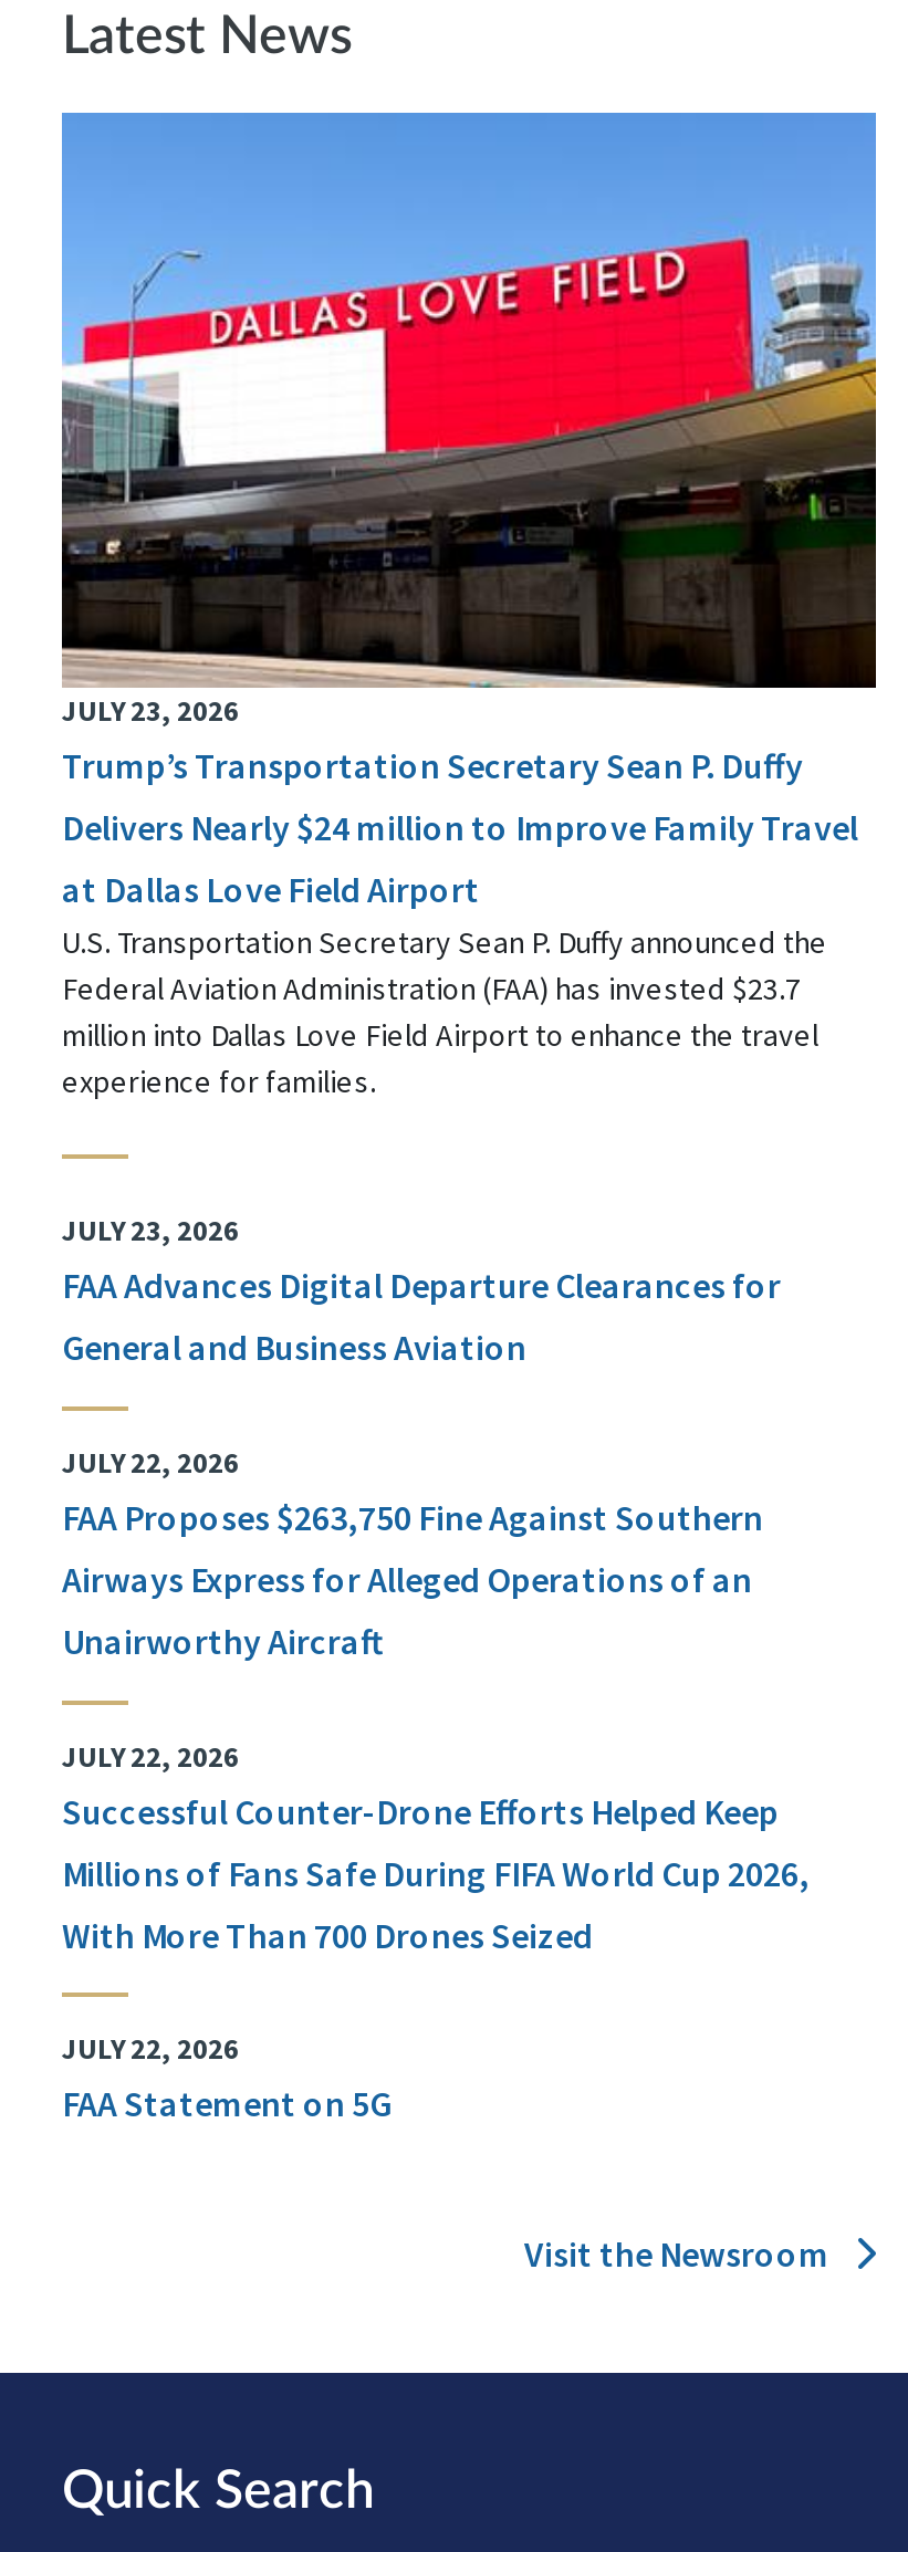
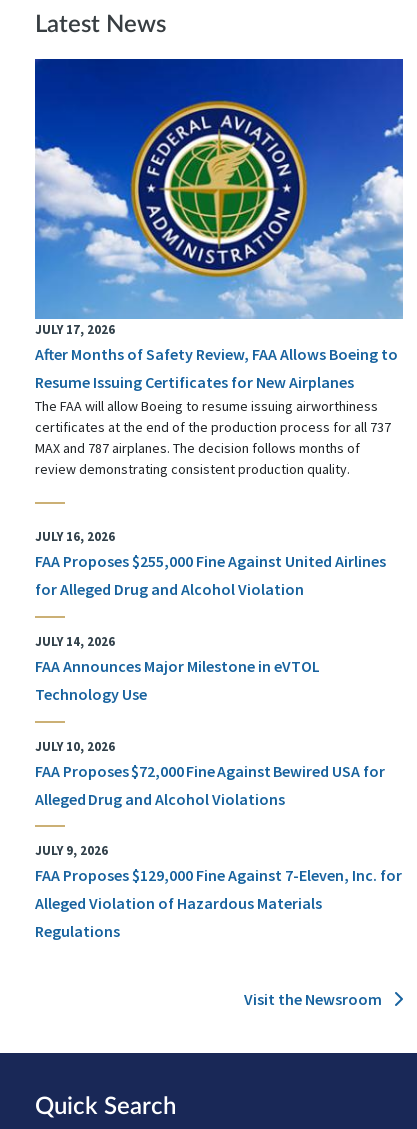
[60,111,878,1100] [image] | JULY 23, 2026 | Trump’s Transportation Secretary Sean P. Duffy | Delivers Nearly $24 million to Improve Family Travel | at Dallas Love Field Airport | U.S. Transportation Secretary Sean P. Duffy announced the | Federal Aviation Administration (FAA) has invested $23.7 | million into Dallas Love Field Airport to enhance the travel | experience for families. -> [34,58,404,478] [image] | JULY 17, 2026 | After Months of Safety Review, FAA Allows Boeing to | Resume Issuing Certificates for New Airplanes | The FAA will allow Boeing to resume issuing airworthiness | certificates at the end of the production process for all 737 | MAX and 787 airplanes. The decision follows months of | review demonstrating consistent production quality.
[62,1213,781,1370] JULY 23, 2026 | FAA Advances Digital Departure Clearances for | General and Business Aviation -> [35,528,386,599] JULY 16, 2026 | FAA Proposes $255,000 Fine Against United Airlines | for Alleged Drug and Alcohol Violation
[62,1444,763,1663] JULY 22, 2026 | FAA Proposes $263,750 Fine Against Southern | Airways Express for Alleged Operations of an | Unairworthy Aircraft -> [35,633,320,704] JULY 14, 2026 | FAA Announces Major Milestone in eVTOL | Technology Use
[62,1737,810,1956] JULY 22, 2026 | Successful Counter-Drone Efforts Helped Keep | Millions of Fans Safe During FIFA World Cup 2026, | With More Than 700 Drones Seized -> [35,738,385,809] JULY 10, 2026 | FAA Proposes $72,000 Fine Against Bewired USA for | Alleged Drug and Alcohol Violations
[62,2031,392,2126] JULY 22, 2026 | FAA Statement on 5G -> [35,842,402,941] JULY 9, 2026 | FAA Proposes $129,000 Fine Against 7-Eleven, Inc. for | Alleged Violation of Hazardous Materials | Regulations

